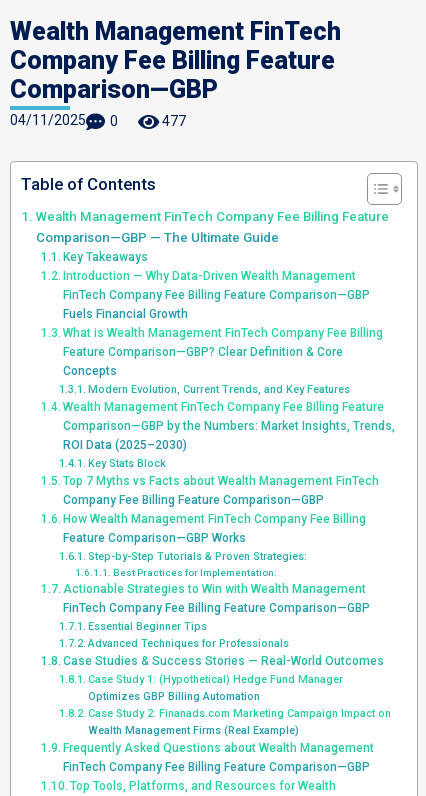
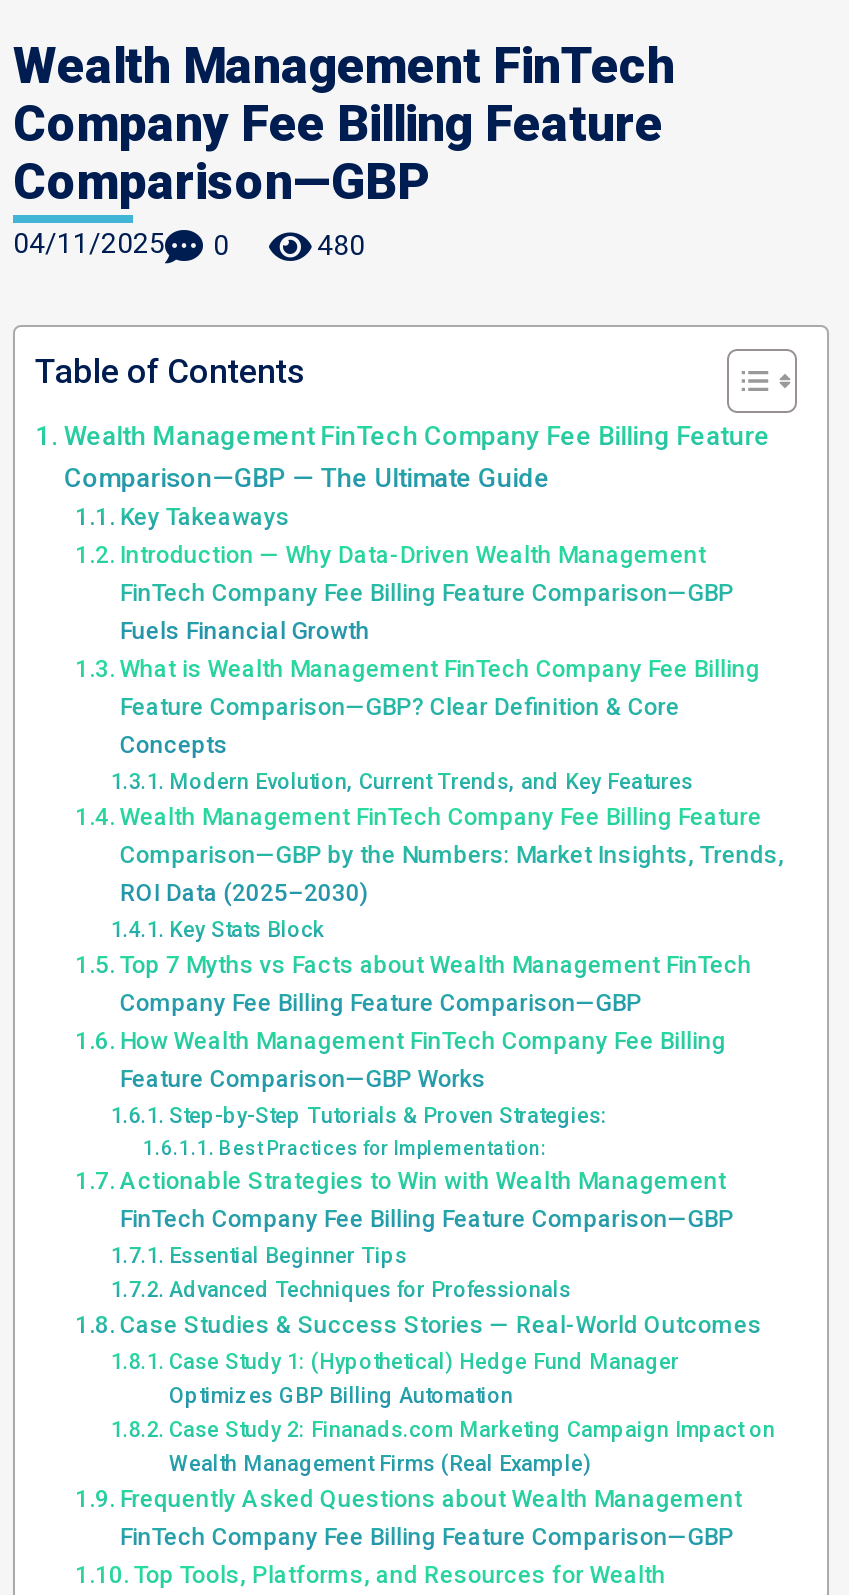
[162,113,186,129] 477 -> [317,229,365,261] 480

